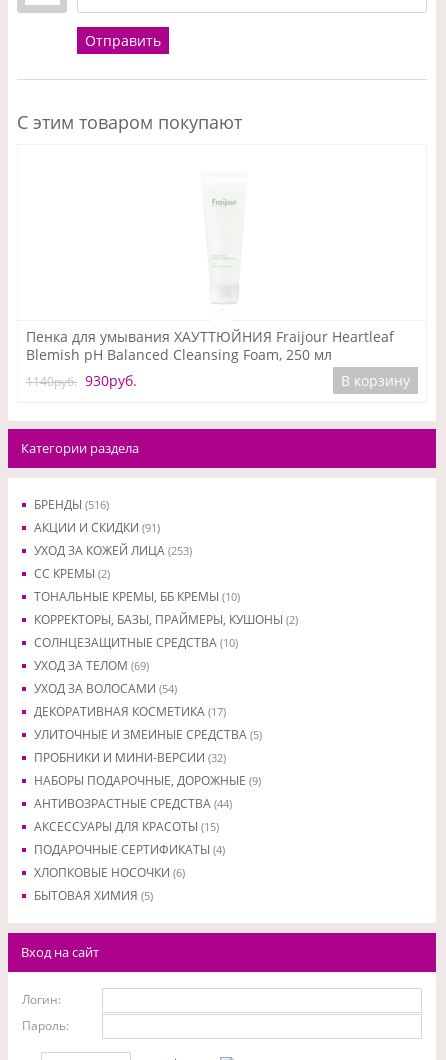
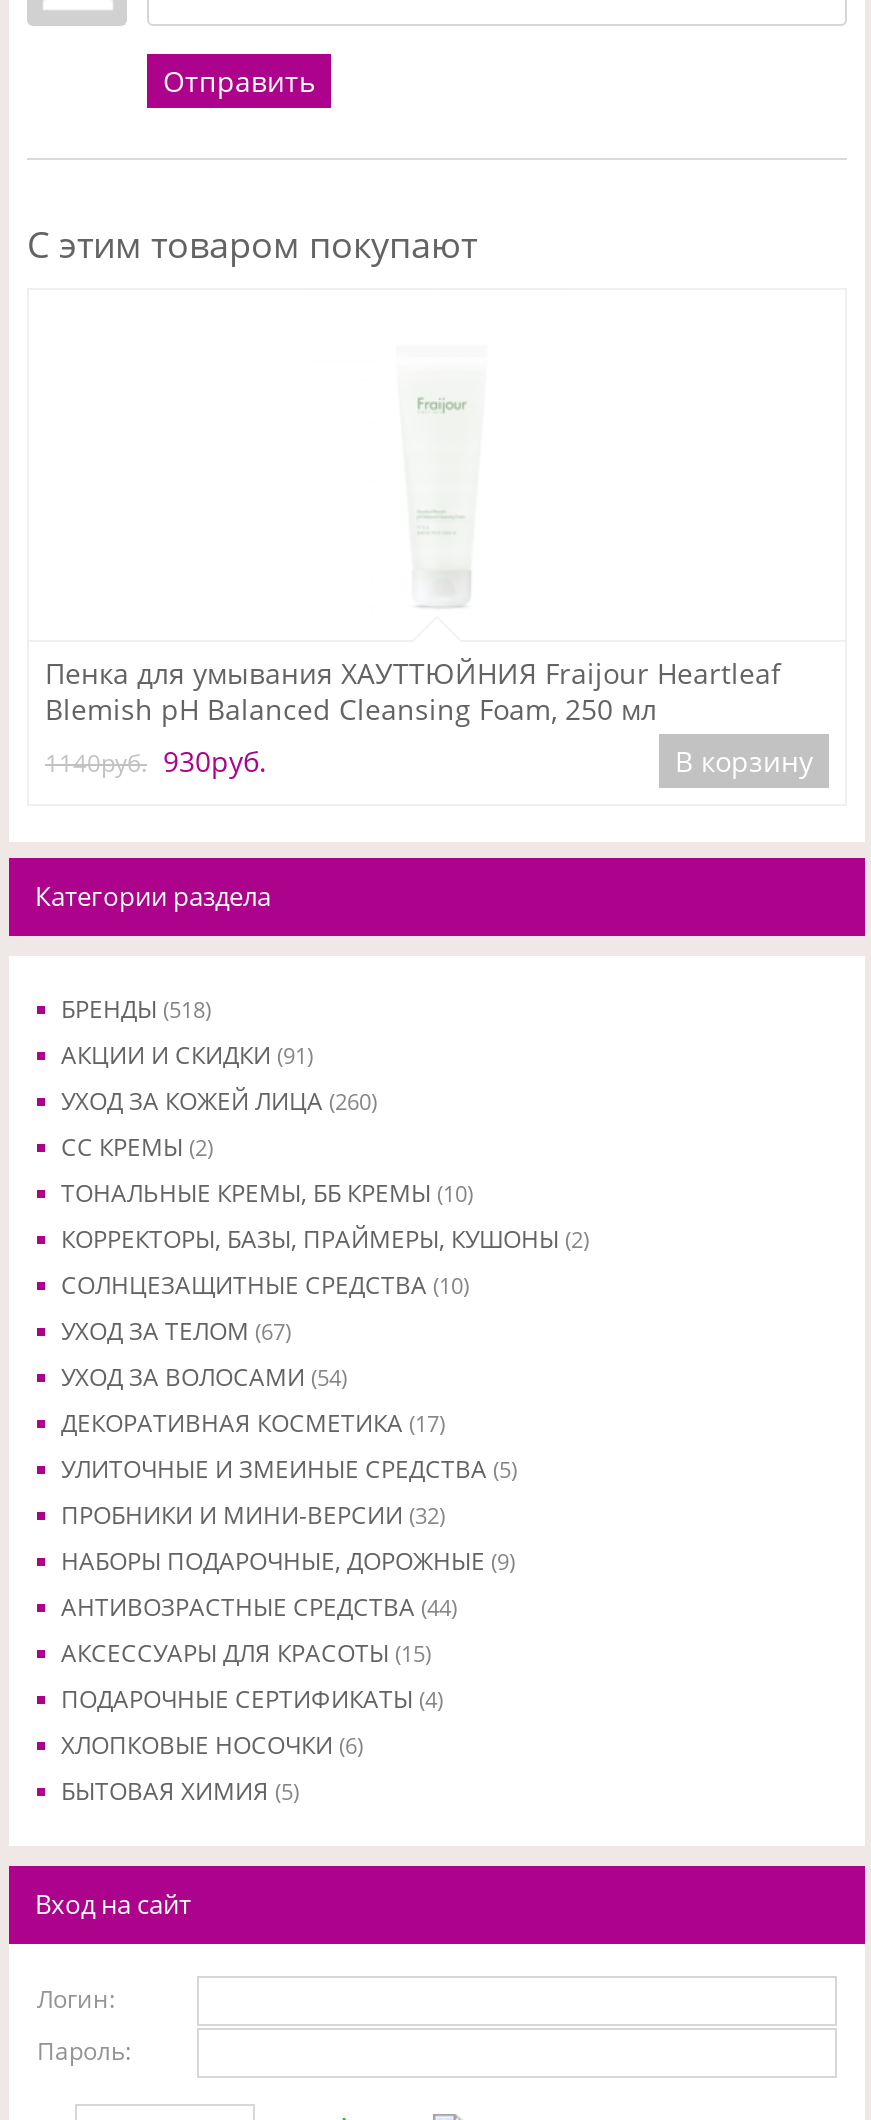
[34,496,109,513] БРЕНДЫ (516) -> [61,992,211,1026] БРЕНДЫ (518)
[34,542,192,559] УХОД ЗА КОЖЕЙ ЛИЦА (253) -> [61,1084,377,1118] УХОД ЗА КОЖЕЙ ЛИЦА (260)
[34,657,149,674] УХОД ЗА ТЕЛОМ (69) -> [61,1314,291,1348] УХОД ЗА ТЕЛОМ (67)

